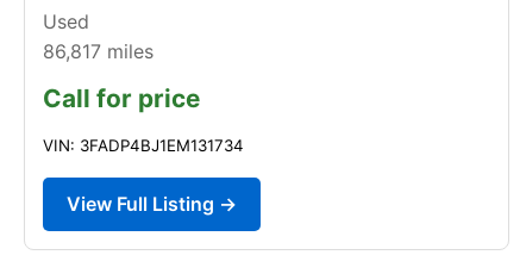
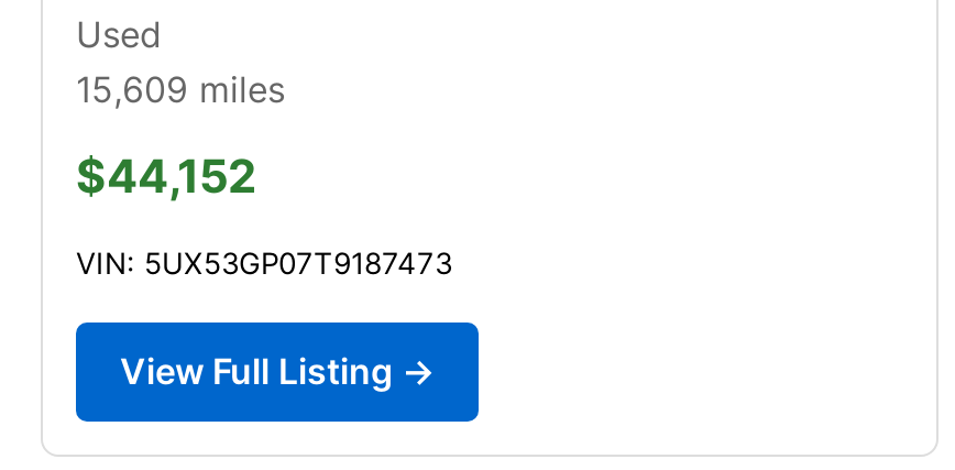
[43,39,154,63] 86,817 miles -> [76,67,285,111] 15,609 miles
[43,83,200,113] Call for price -> [76,148,256,203] $44,152
[43,136,244,155] VIN: 3FADP4BJ1EM131734 -> [76,245,452,280] VIN: 5UX53GP07T9187473

